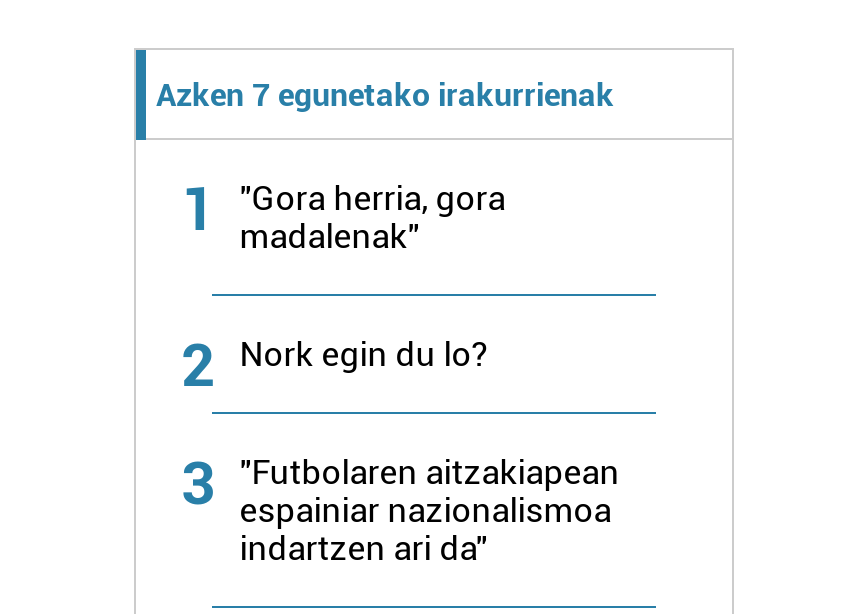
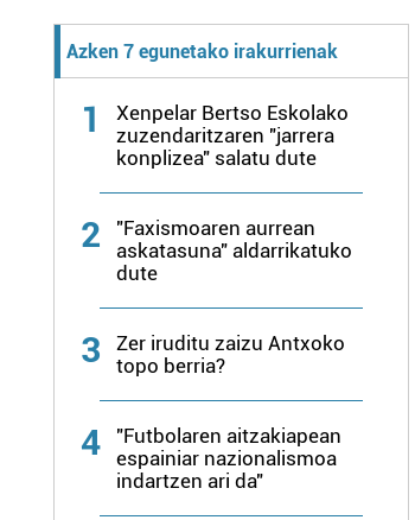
[239,178,505,256] "Gora herria, gora | madalenak" -> [116,101,348,170] Xenpelar Bertso Eskolako | zuzendaritzaren "jarrera | konplizea" salatu dute
[239,334,487,374] Nork egin du lo? -> [116,216,352,285] "Faxismoaren aurrean | askatasuna" aldarrikatuko | dute
none -> [81,331,345,463] Zer iruditu zaizu Antxoko | topo berria? | 4

